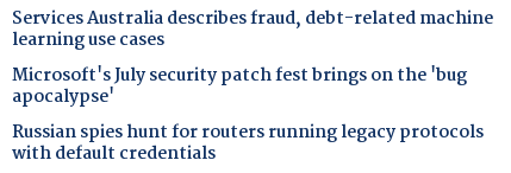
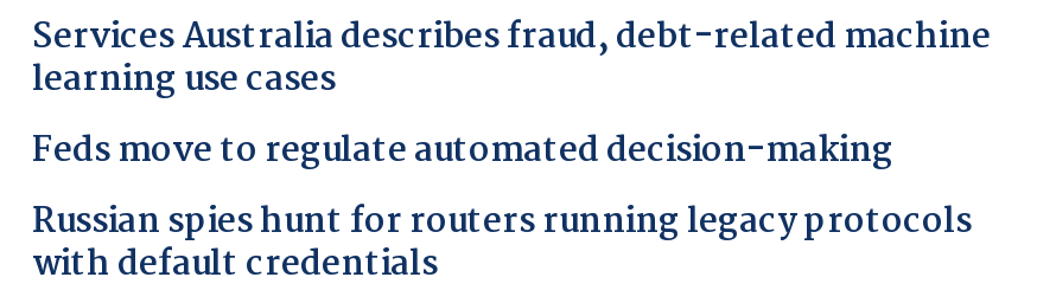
[12,61,467,111] Microsoft's July security patch fest brings on the 'bug | apocalypse' -> [32,123,893,180] Feds move to regulate automated decision-making

